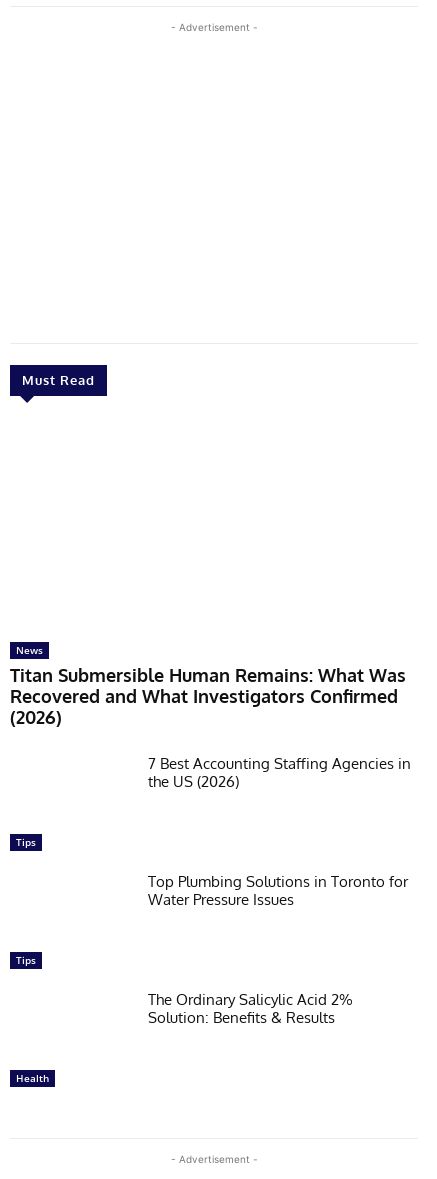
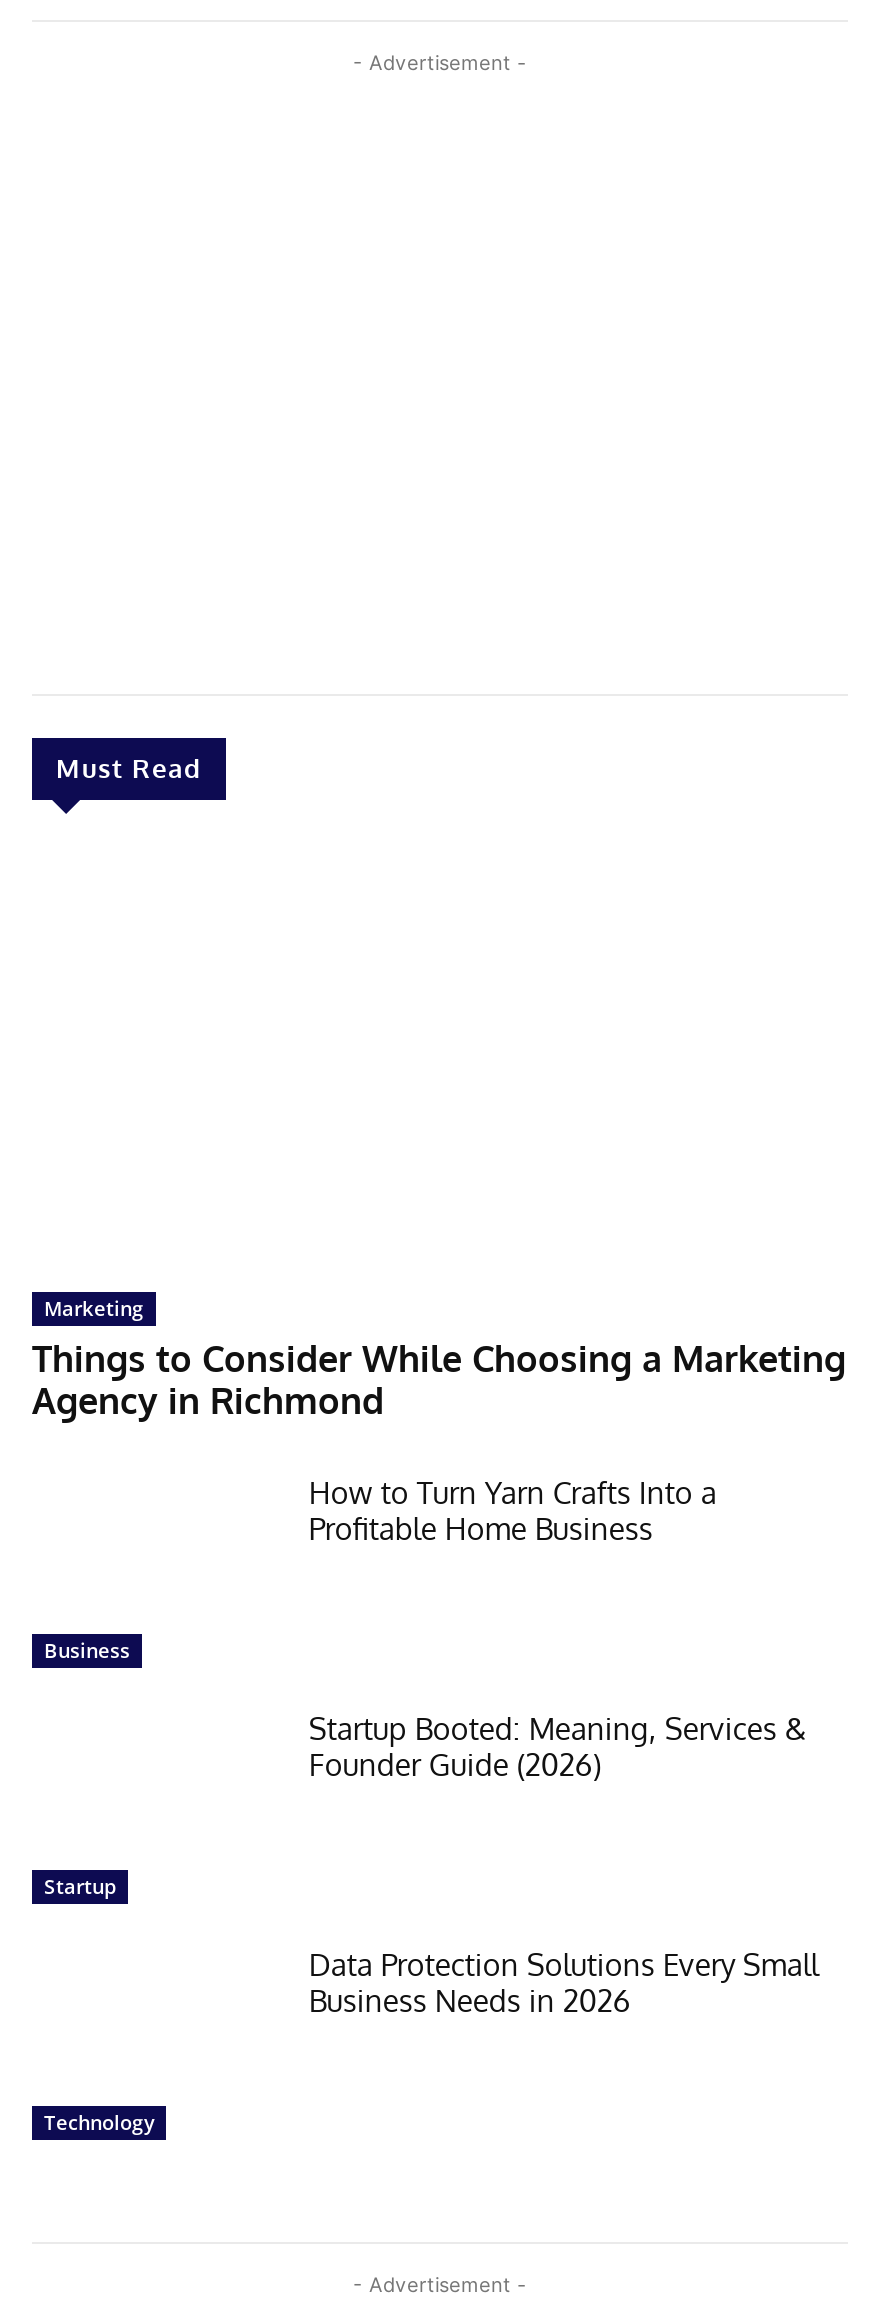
[10,643,406,728] News | Titan Submersible Human Remains: What Was | Recovered and What Investigators Confirmed | (2026) -> [32,1294,846,1422] Marketing | Things to Consider While Choosing a Marketing | Agency in Richmond
[148,754,411,791] 7 Best Accounting Staffing Agencies in | the US (2026) -> [309,1474,717,1548] How to Turn Yarn Crafts Into a | Profitable Home Business
[16,835,36,849] Tips -> [44,1636,130,1664] Business
[148,872,408,909] Top Plumbing Solutions in Toronto for | Water Pressure Issues -> [309,1710,807,1784] Startup Booted: Meaning, Services & | Founder Guide (2026)
[16,953,36,967] Tips -> [44,1871,116,1899] Startup
[148,990,353,1027] The Ordinary Salicylic Acid 2% | Solution: Benefits & Results -> [309,1945,819,2019] Data Protection Solutions Every Small | Business Needs in 2026
[16,1071,49,1085] Health -> [44,2107,154,2135] Technology

